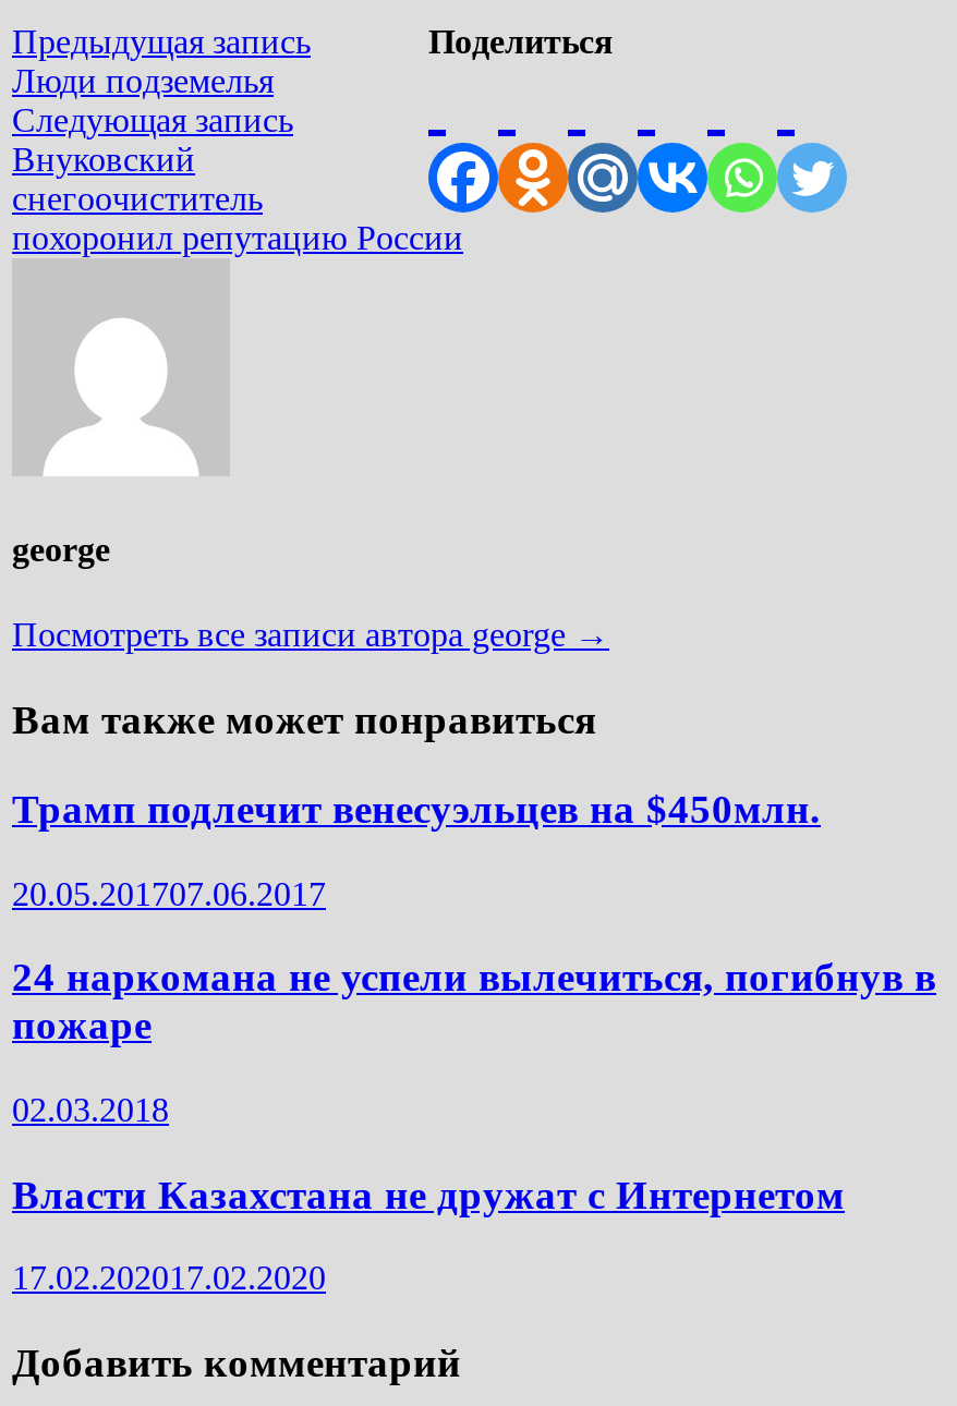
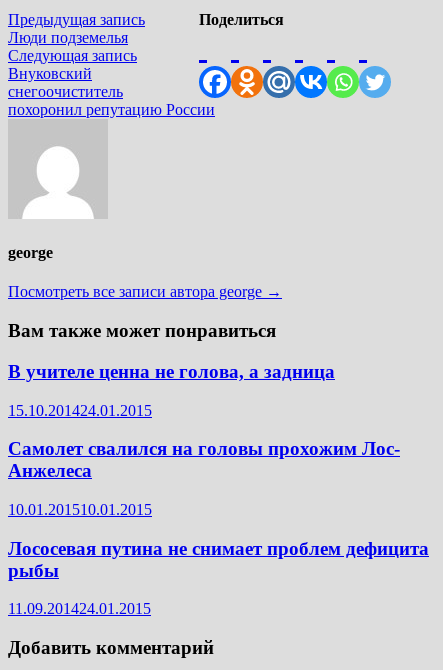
[12,785,821,831] Трамп подлечит венесуэльцев на $450млн. -> [8,361,335,382] В учителе ценна не голова, а задница
[12,874,326,911] 20.05.201707.06.2017 -> [8,401,152,418] 15.10.201424.01.2015
[12,954,936,1048] 24 наркомана не успели вылечиться, погибнув в | пожаре -> [8,438,400,481] Самолет свалился на головы прохожим Лос- | Анжелеса
[12,1091,169,1128] 02.03.2018 -> [8,501,152,518] 10.01.2015 10.01.2015
[12,1171,845,1217] Власти Казахстана не дружат с Интернетом -> [8,538,429,581] Лососевая путина не снимает проблем дефицита | рыбы
[12,1260,326,1297] 17.02.202017.02.2020 -> [8,600,151,617] 11.09.201424.01.2015

